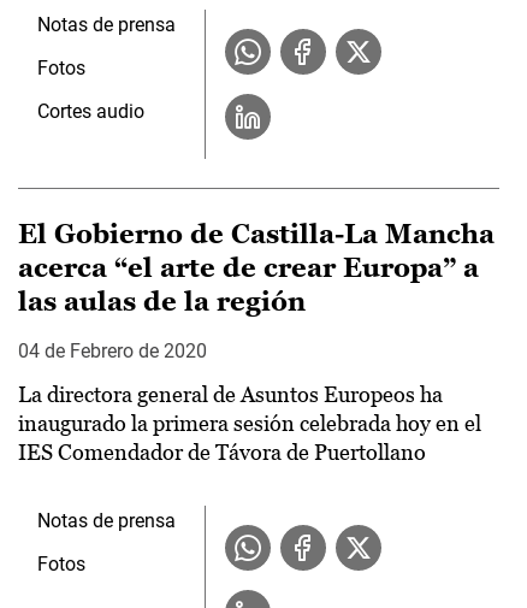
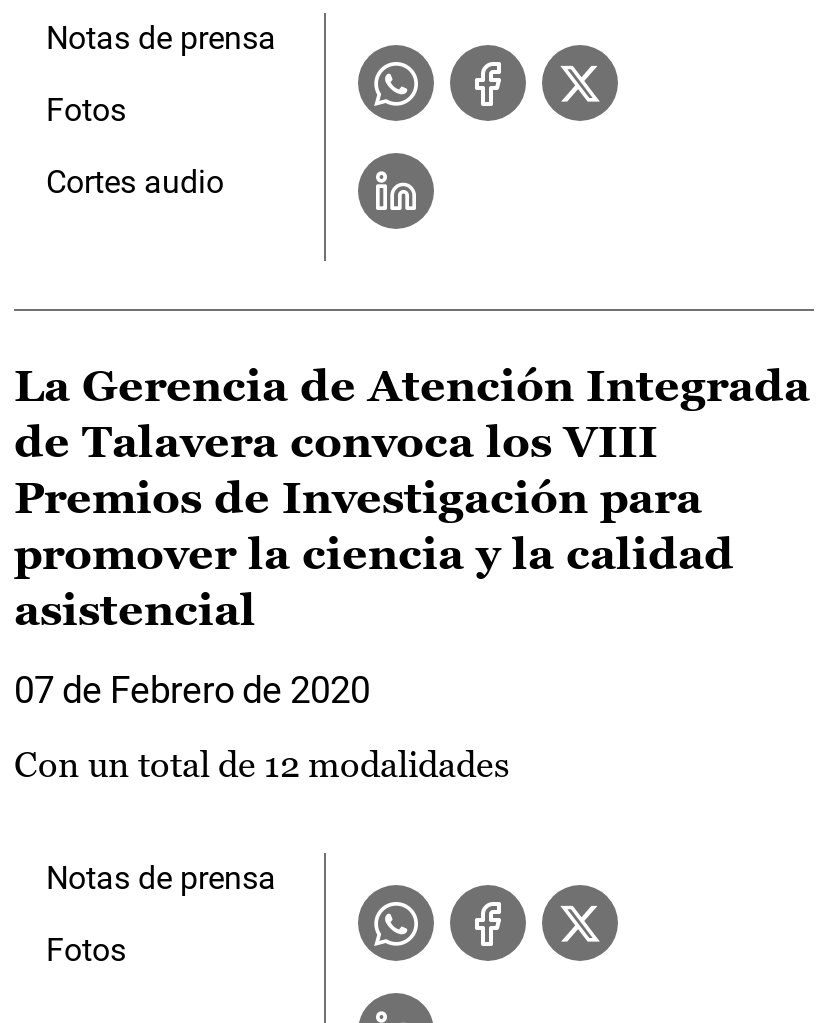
[18,219,495,317] El Gobierno de Castilla-La Mancha | acerca “el arte de crear Europa” a | las aulas de la región -> [14,361,810,635] La Gerencia de Atención Integrada | de Talavera convoca los VIII | Premios de Investigación para | promover la ciencia y la calidad | asistencial
[18,340,207,363] 04 de Febrero de 2020 -> [14,669,370,711] 07 de Febrero de 2020
[18,382,481,465] La directora general de Asuntos Europeos ha | inaugurado la primera sesión celebrada hoy en el | IES Comendador de Távora de Puertollano -> [14,743,510,785] Con un total de 12 modalidades

